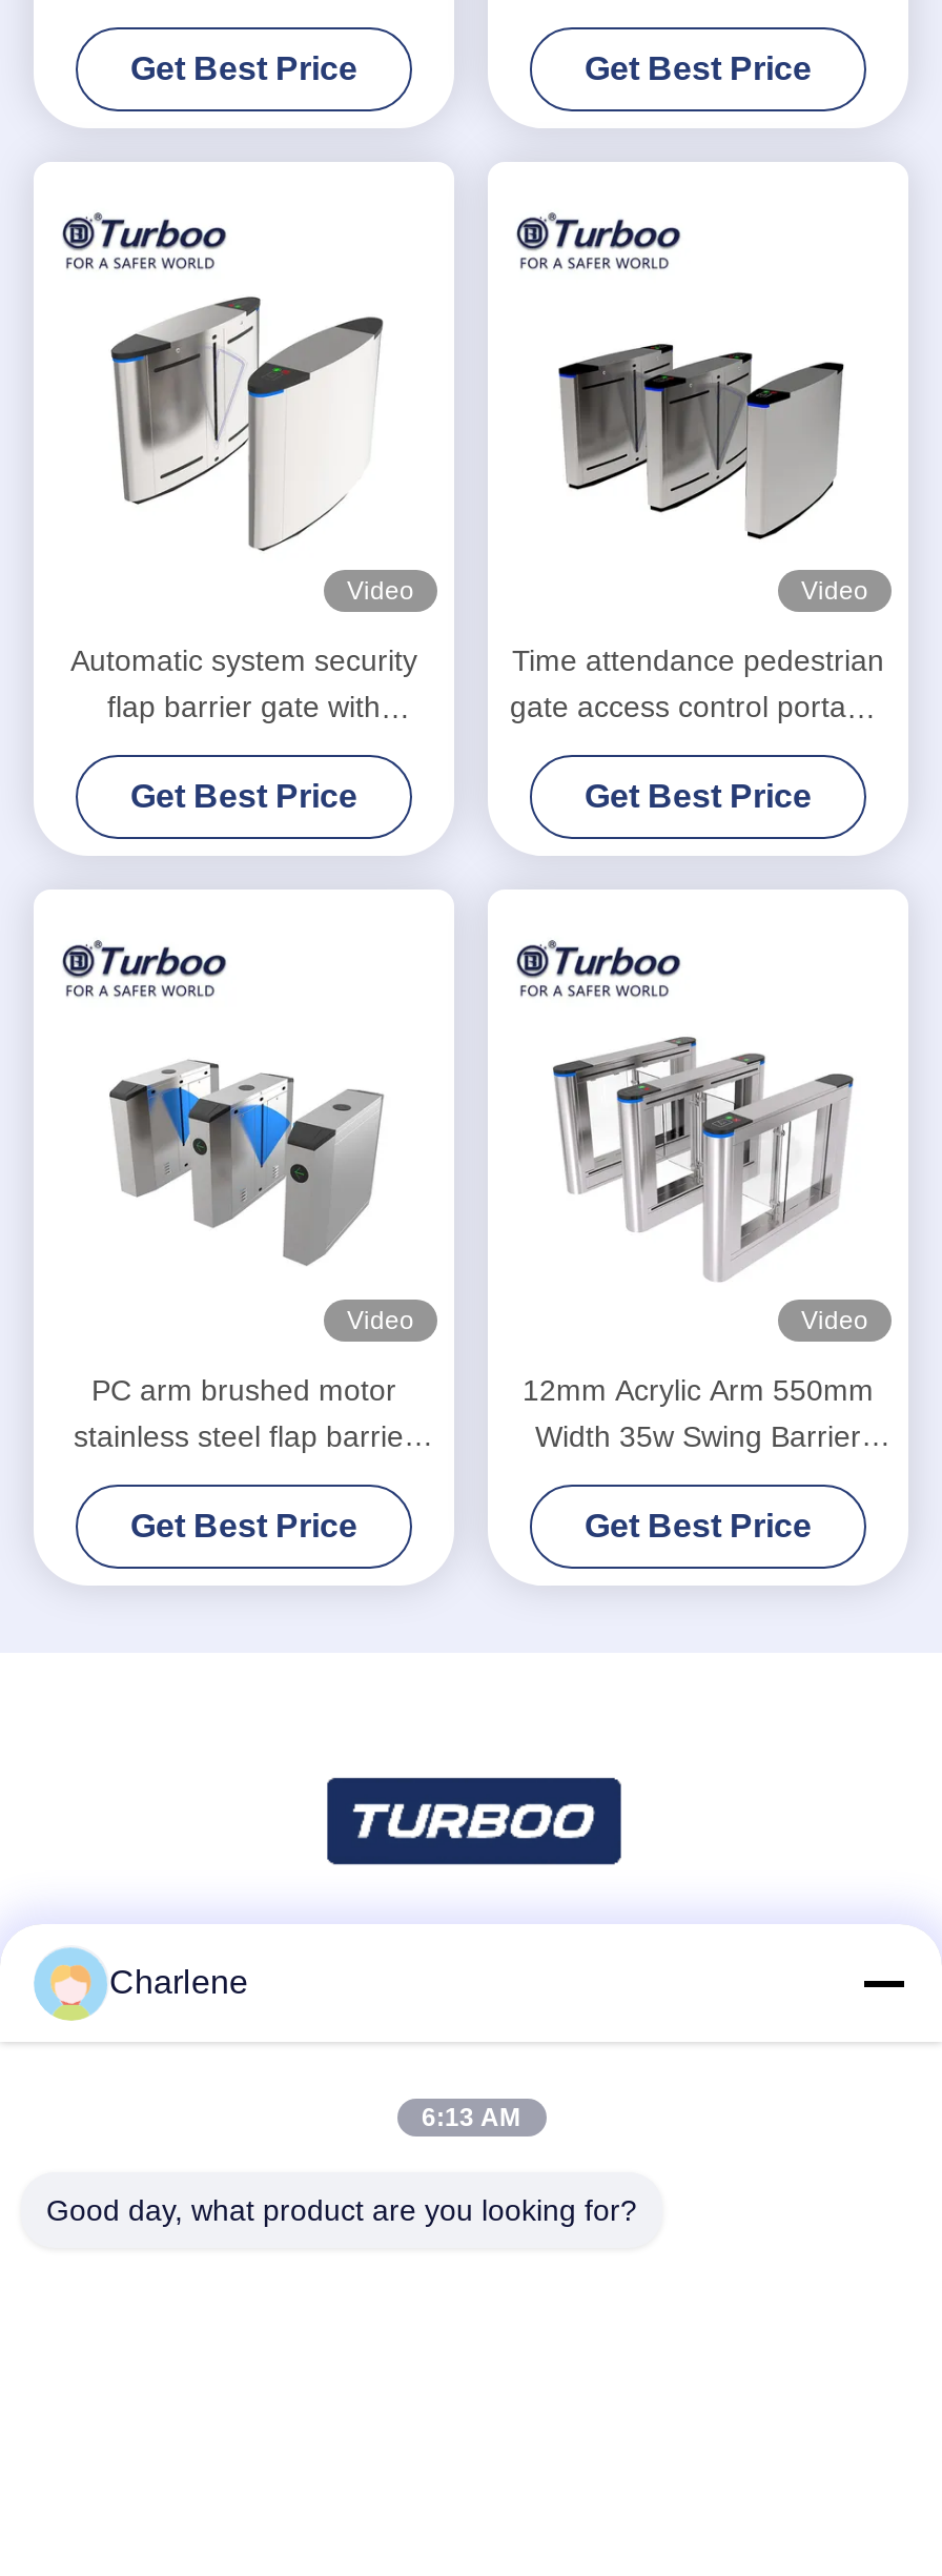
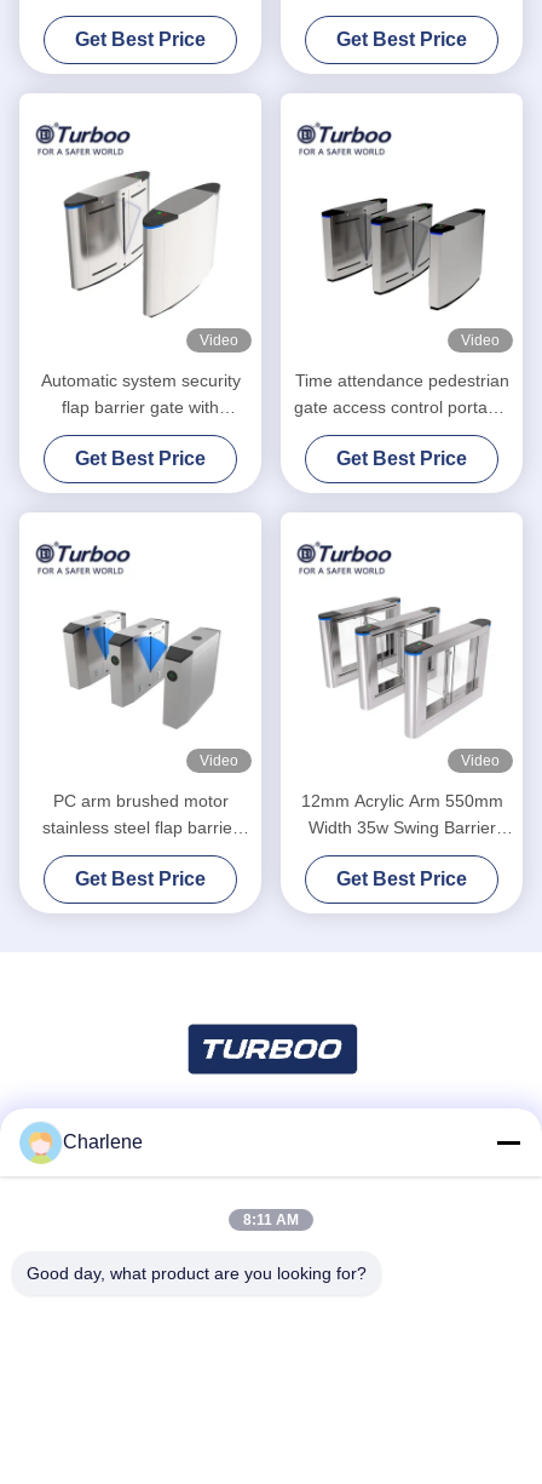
[422,2103,520,2132] 6:13 AM -> [243,1211,299,1228] 8:11 AM

